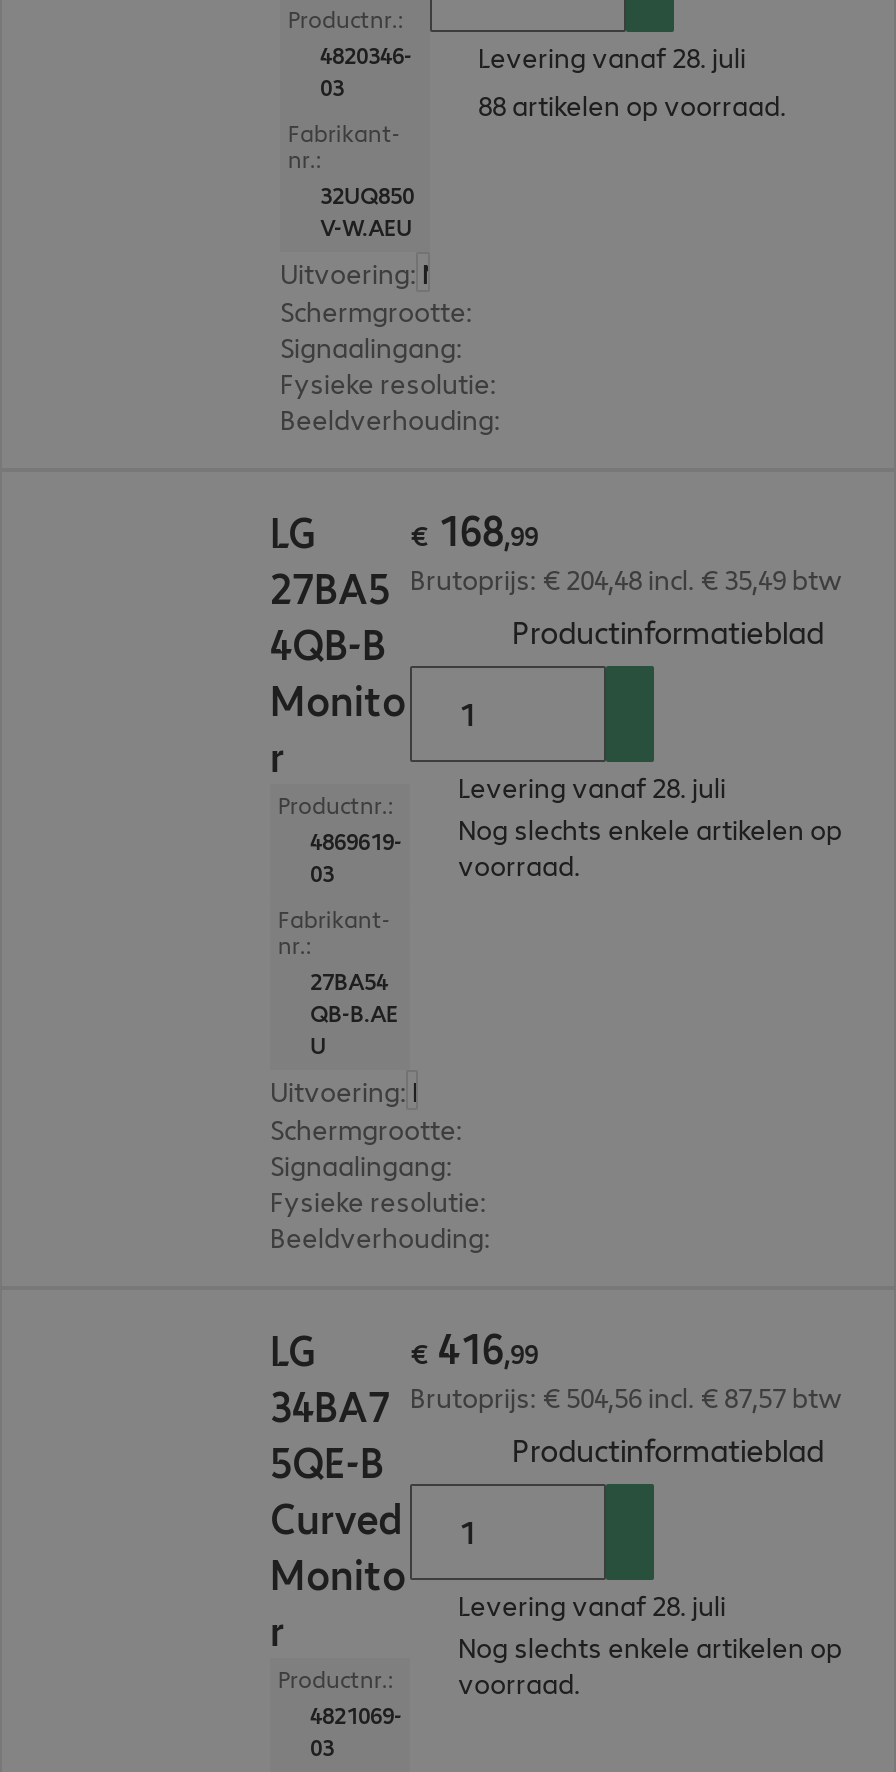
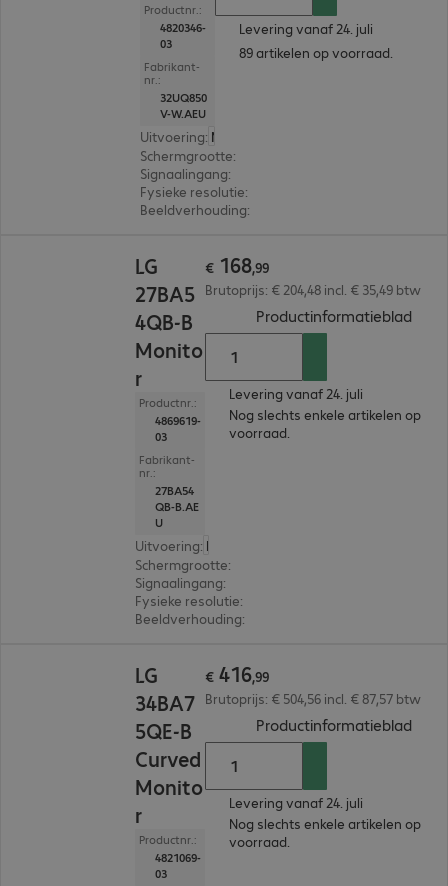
[478,38,746,74] Levering vanaf 28. juli -> [239,19,373,37] Levering vanaf 24. juli
[478,86,786,122] 88 artikelen op voorraad. -> [239,43,393,61] 89 artikelen op voorraad.
[458,768,726,804] Levering vanaf 28. juli -> [229,384,363,402] Levering vanaf 24. juli
[458,1586,726,1622] Levering vanaf 28. juli -> [229,793,363,811] Levering vanaf 24. juli

